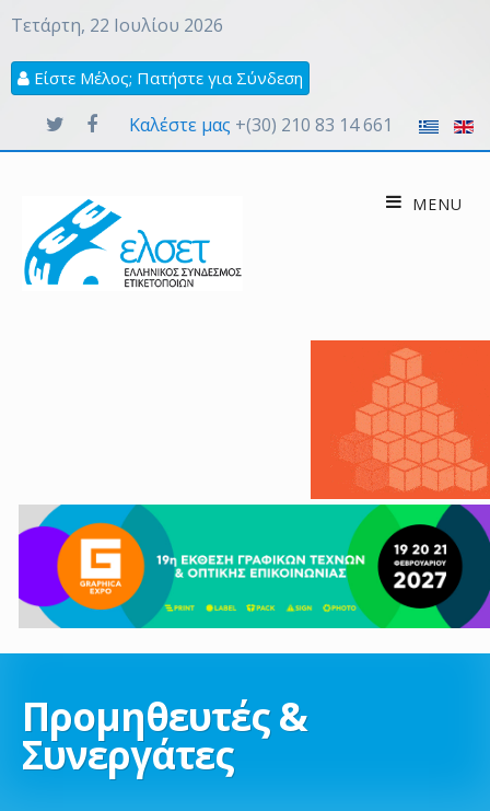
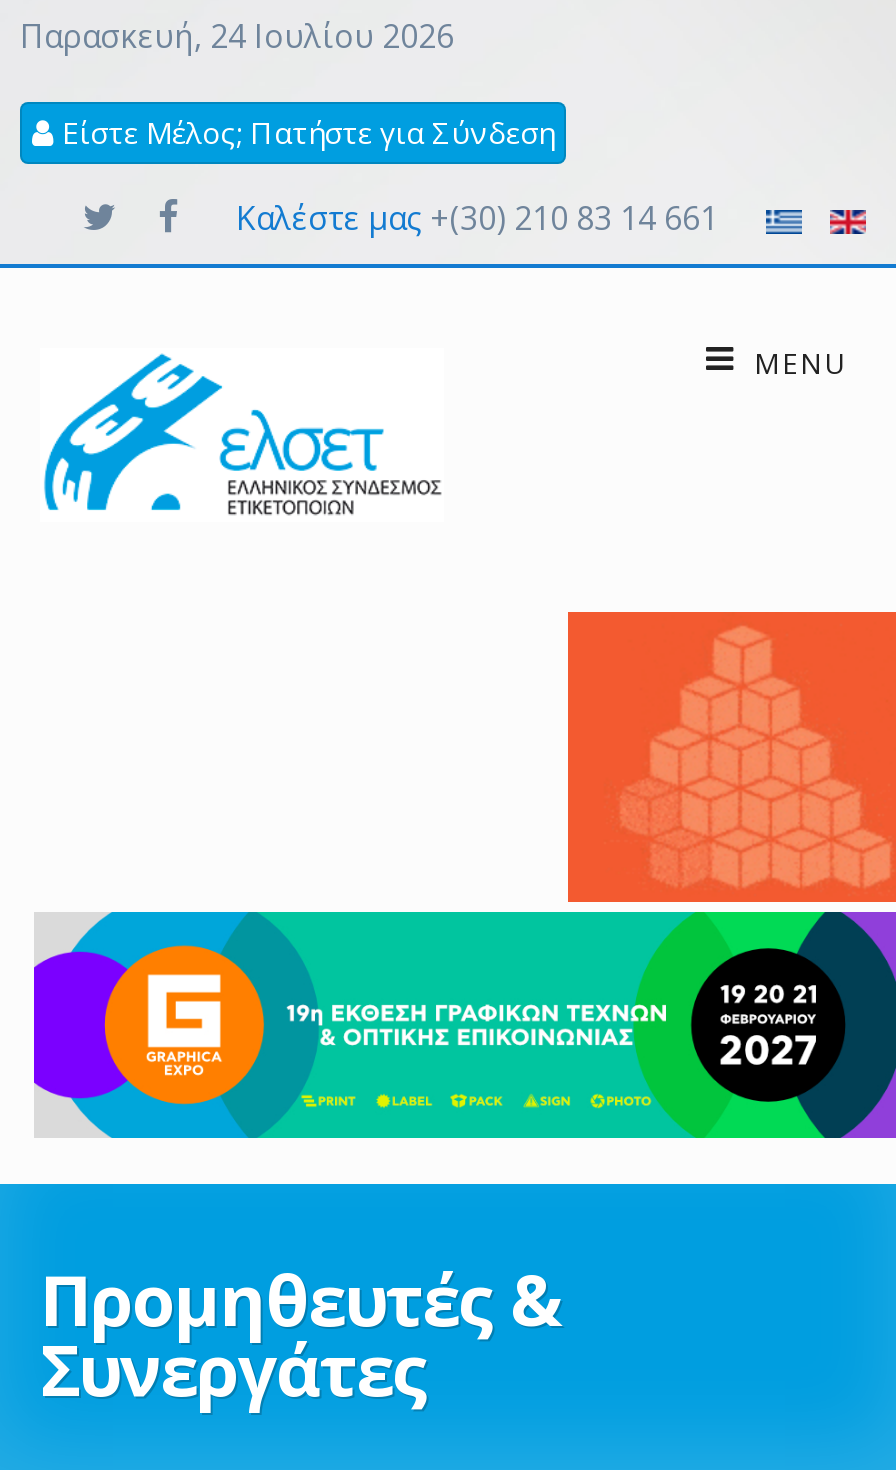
[11,13,223,37] Τετάρτη, 22 Ιουλίου 2026 -> [20,14,454,58] Παρασκευή, 24 Ιουλίου 2026

